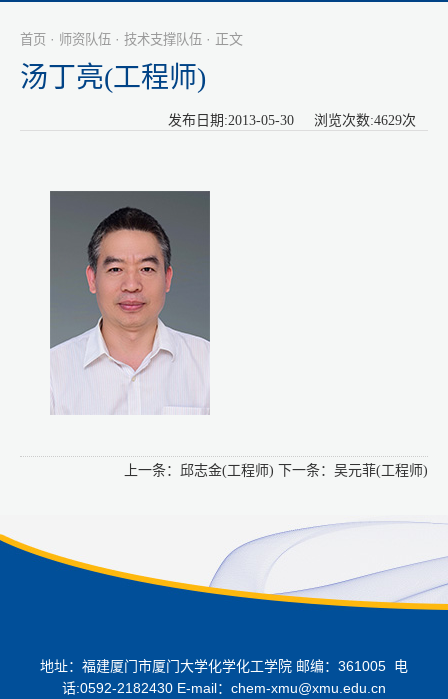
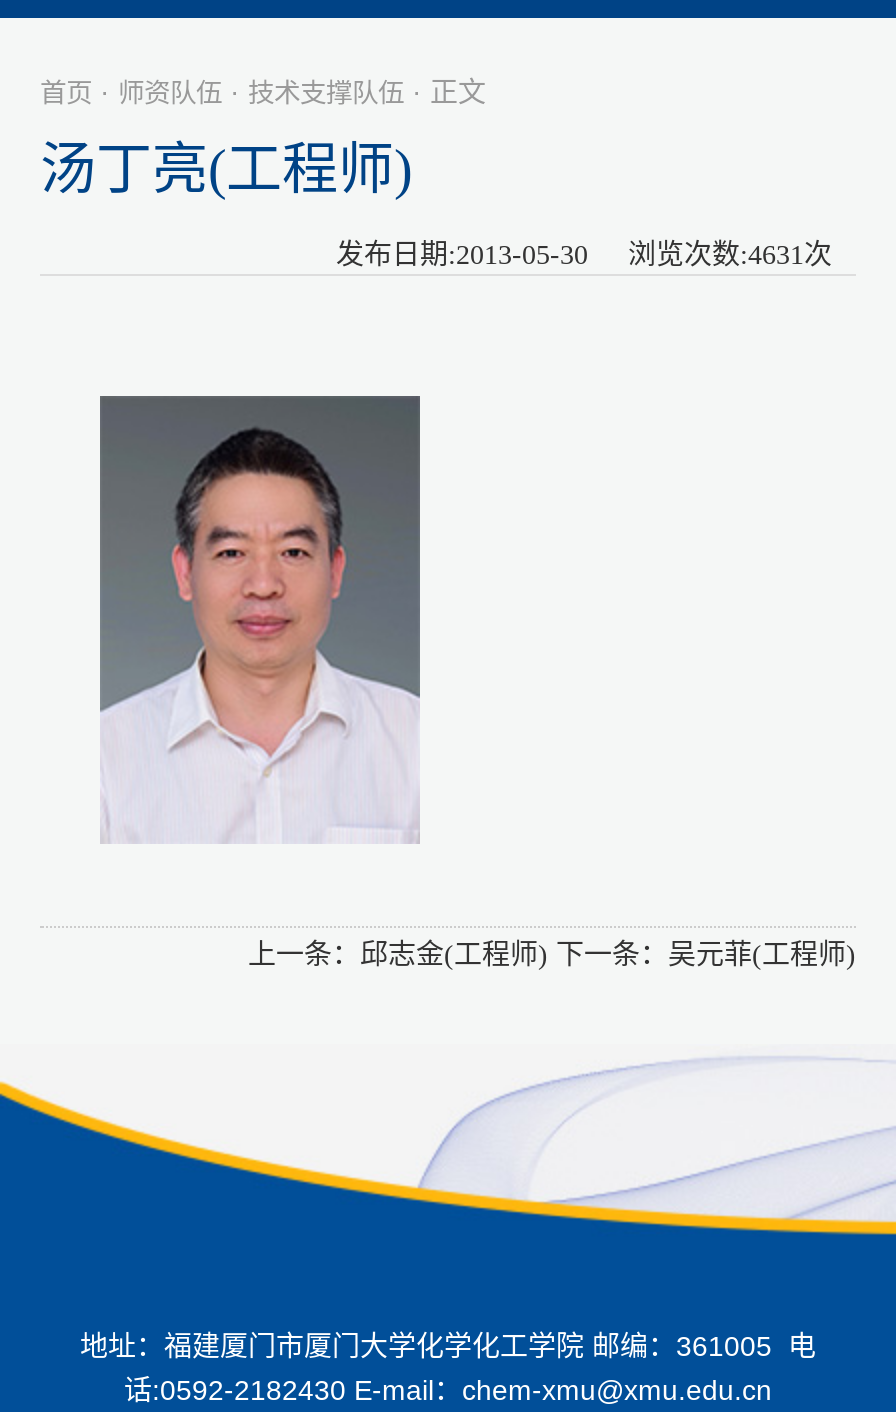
[168,113,428,128] 发布日期:2013-05-30 浏览次数:4629次 -> [336,240,856,270] 发布日期:2013-05-30 浏览次数:4631次

